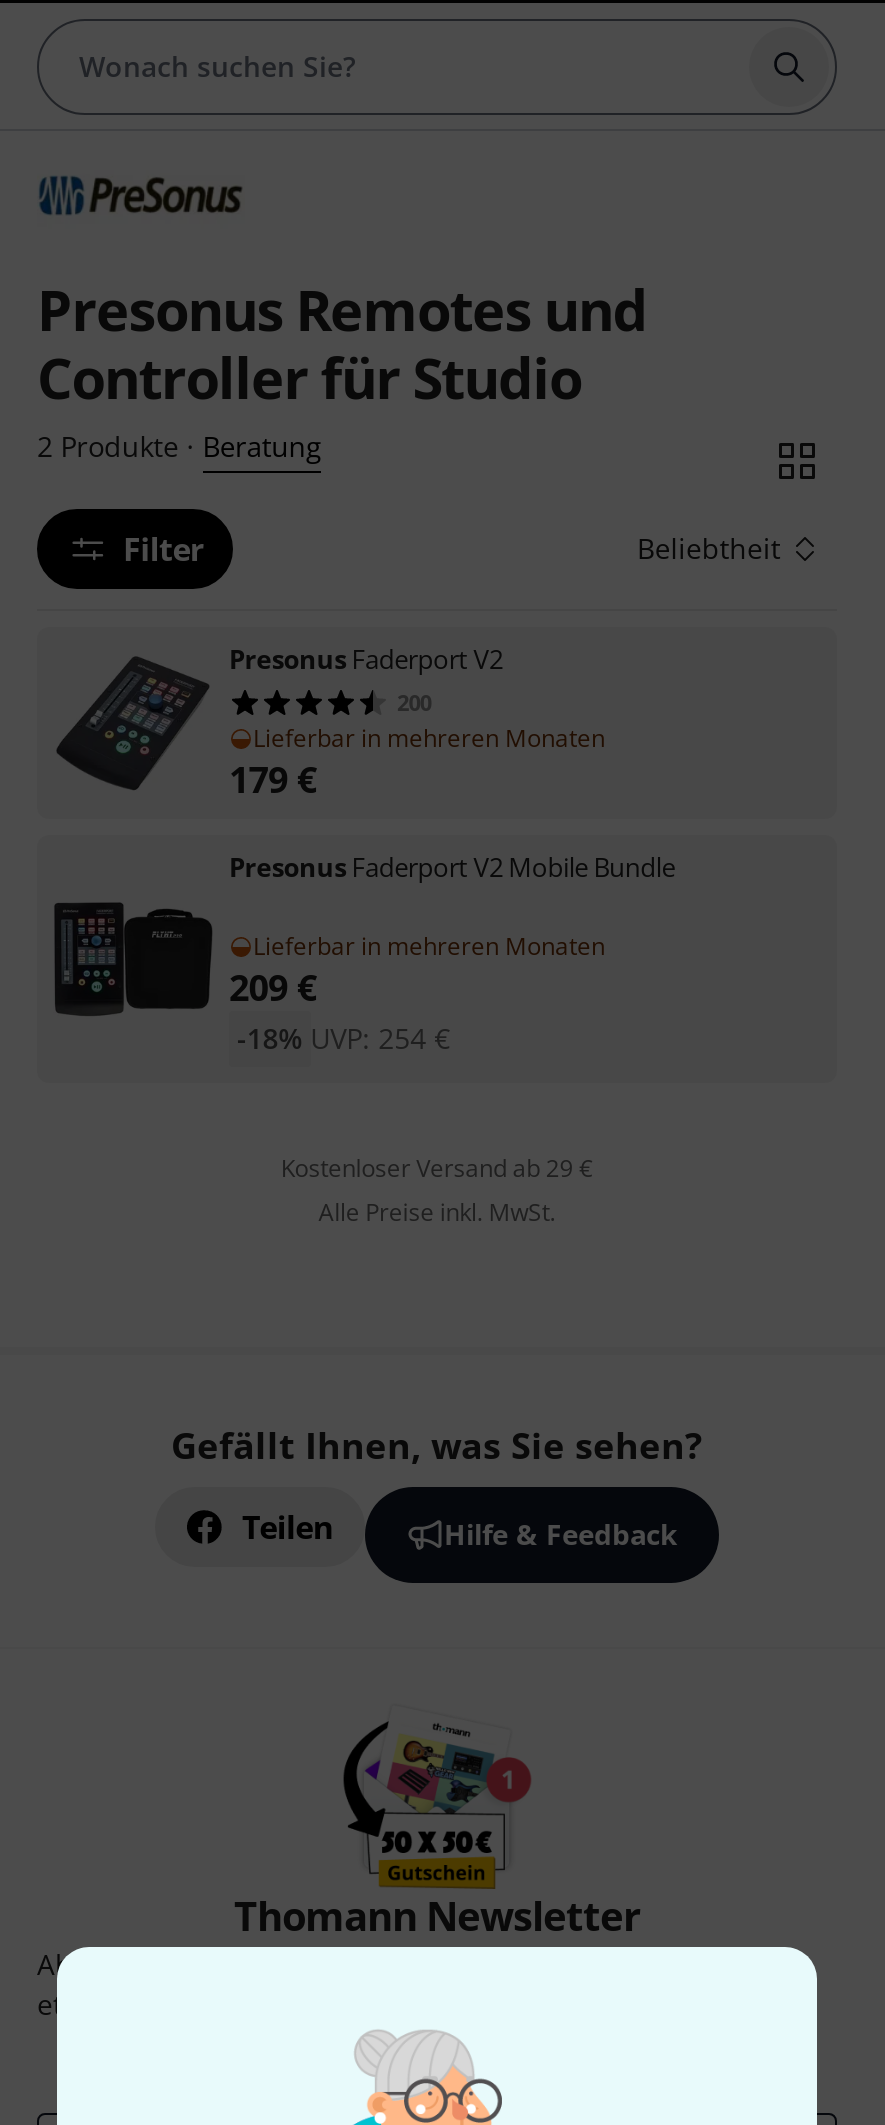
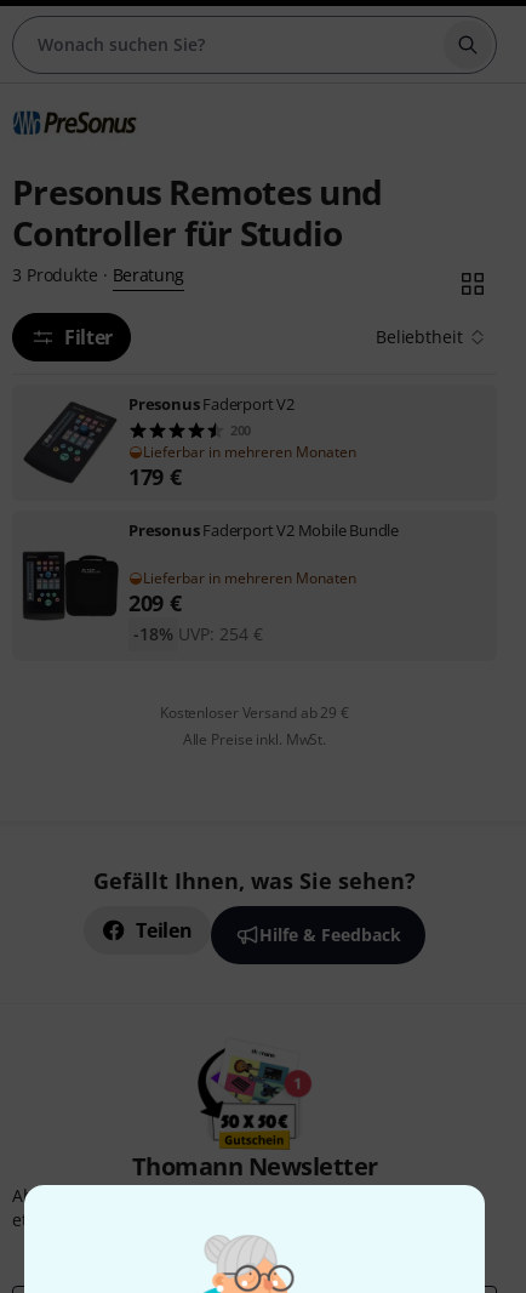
[37,426,321,465] 2 Produkte · Beratung -> [12,263,184,286] 3 Produkte · Beratung

